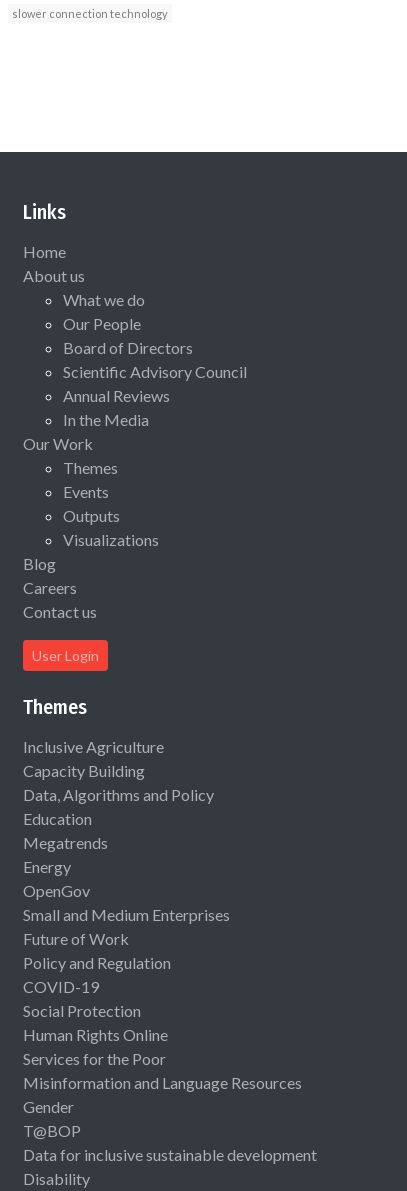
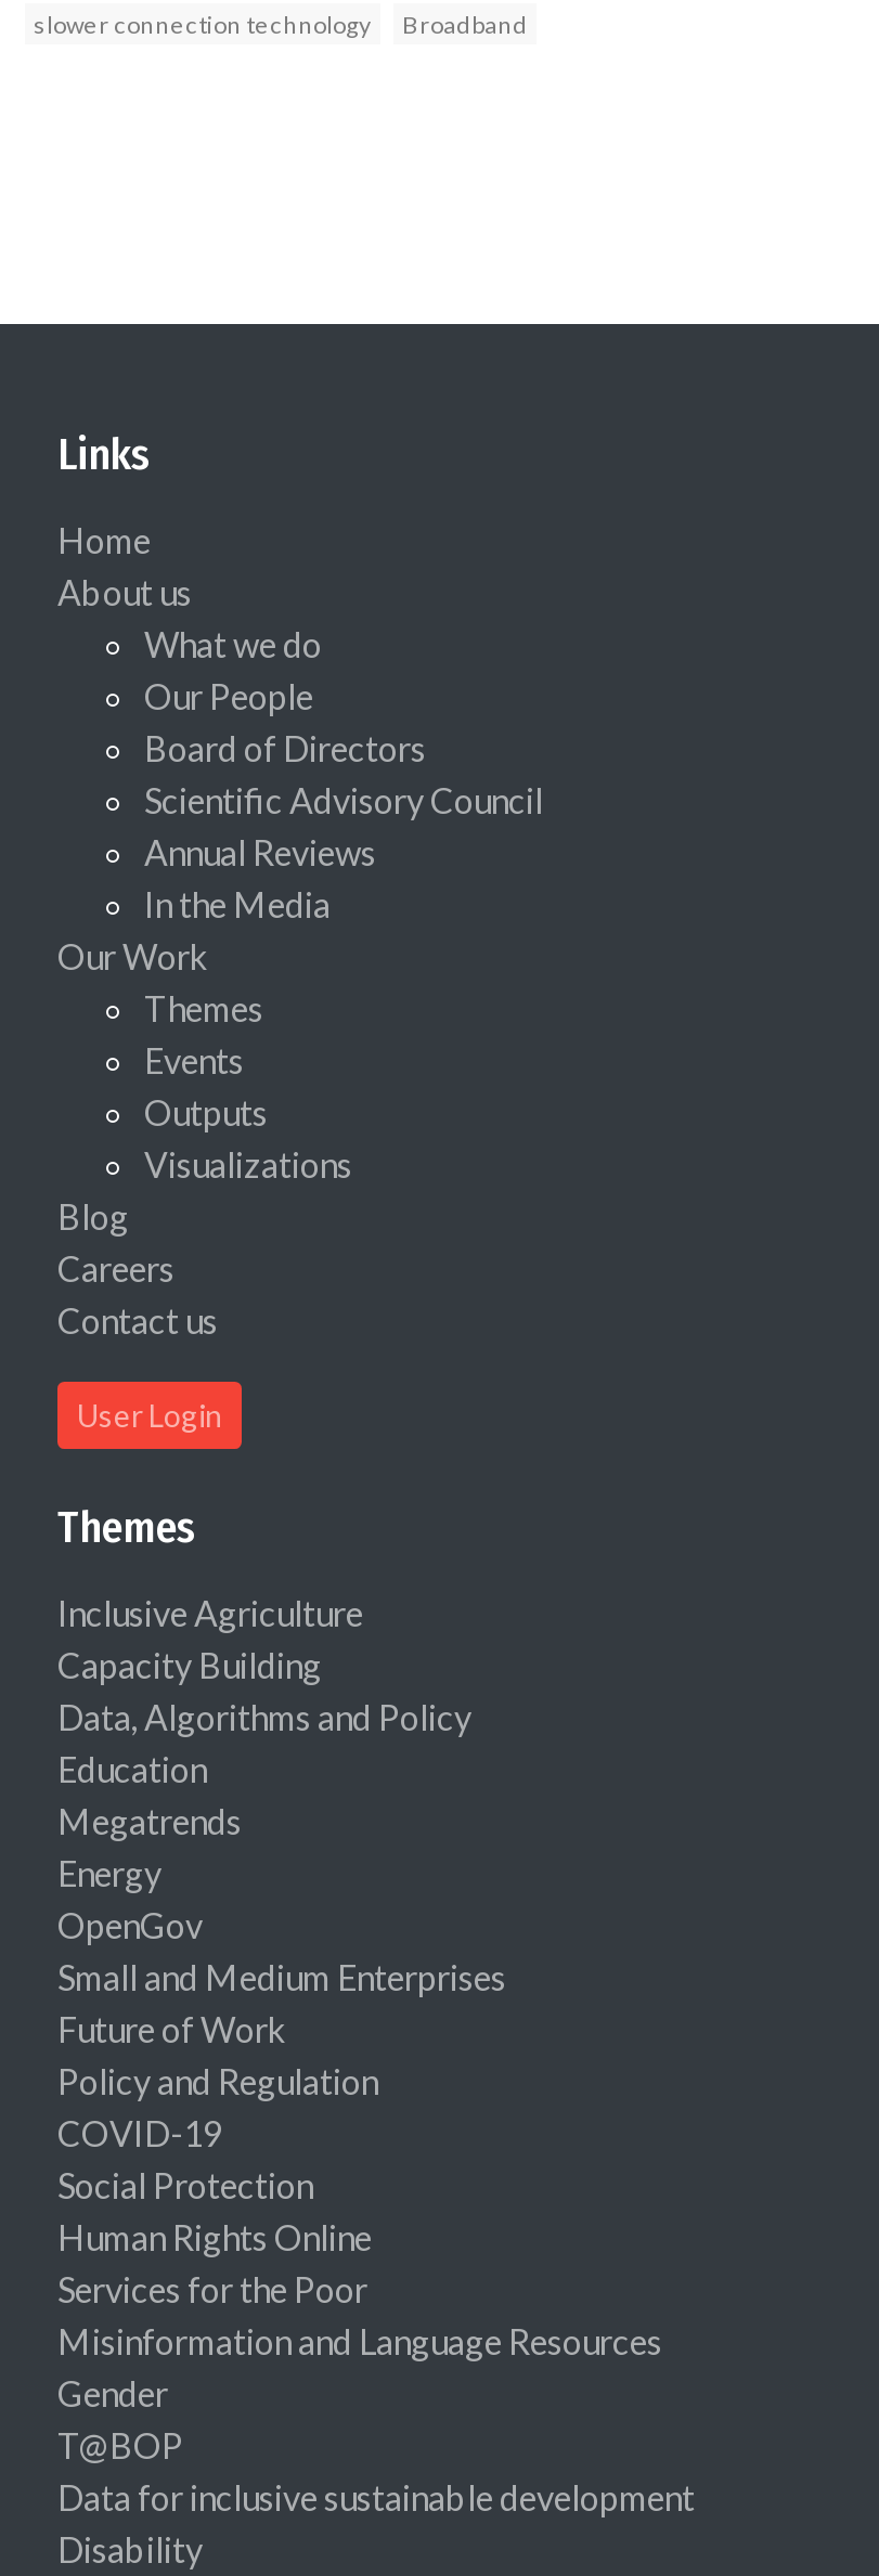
none -> [402,10,528,38] Broadband

